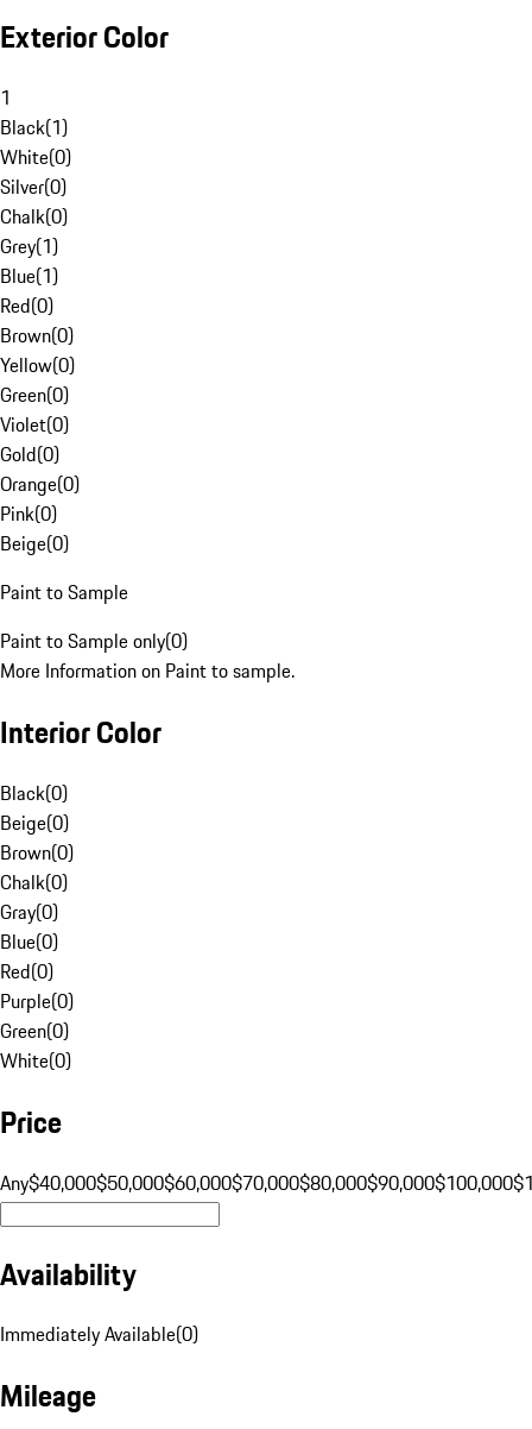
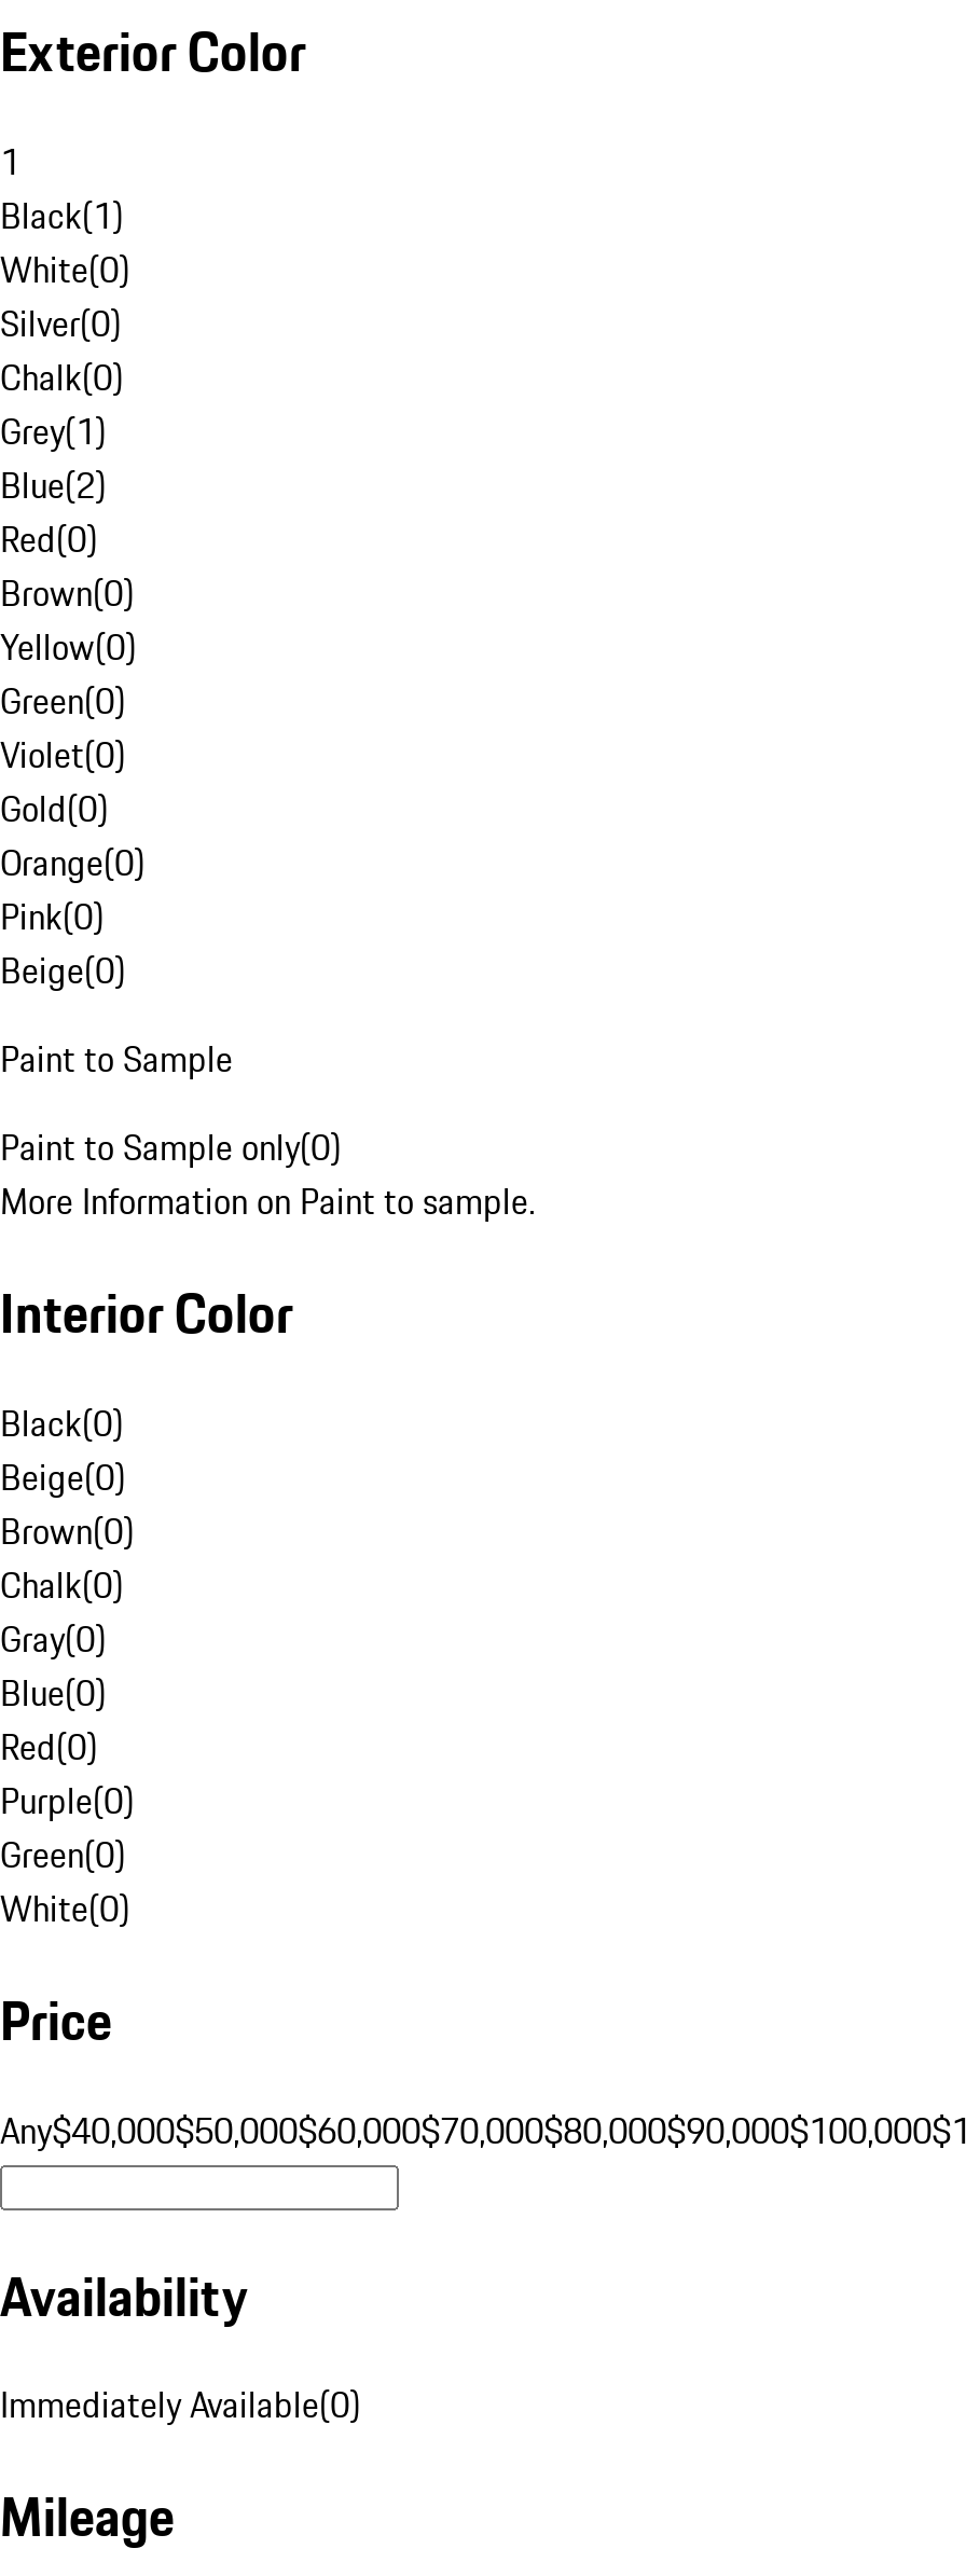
[0,262,58,290] Blue(1) -> [0,459,106,511] Blue(2)

